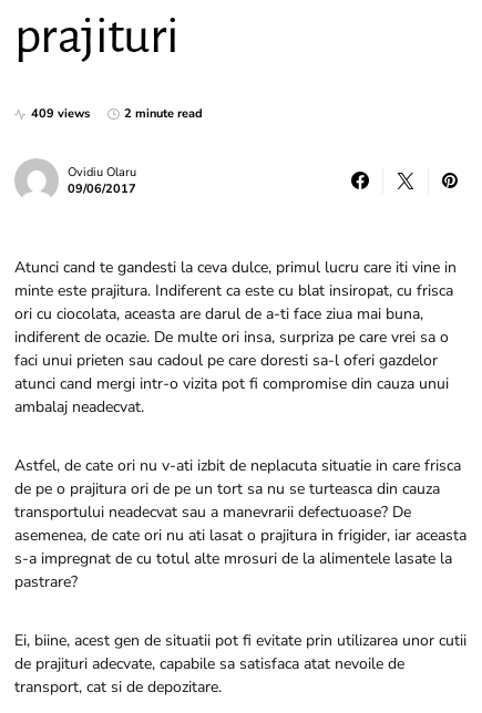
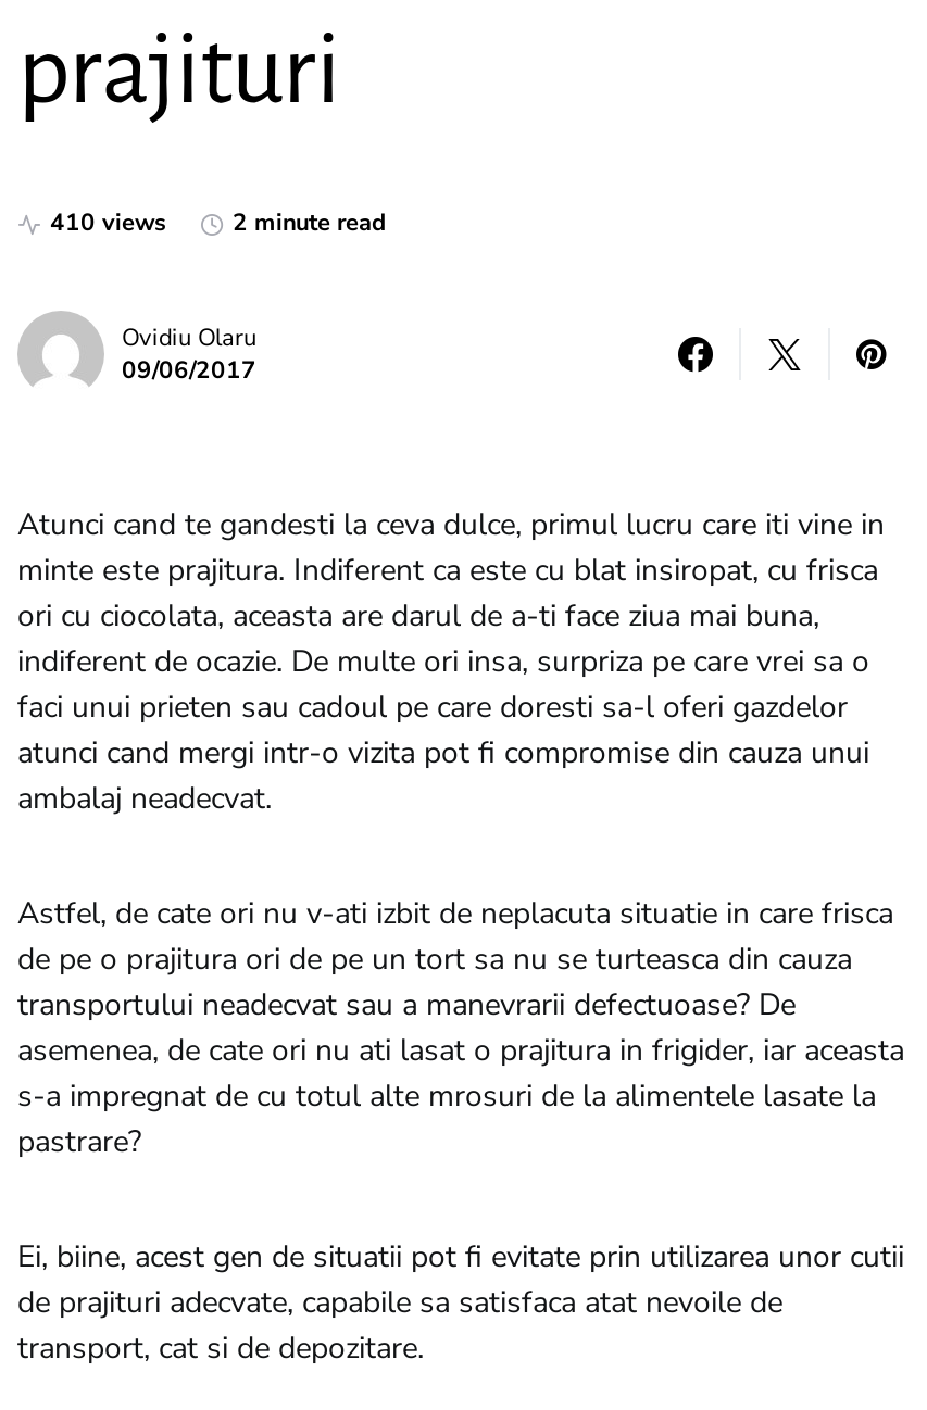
[31,105,90,122] 409 views -> [50,206,165,239] 410 views

